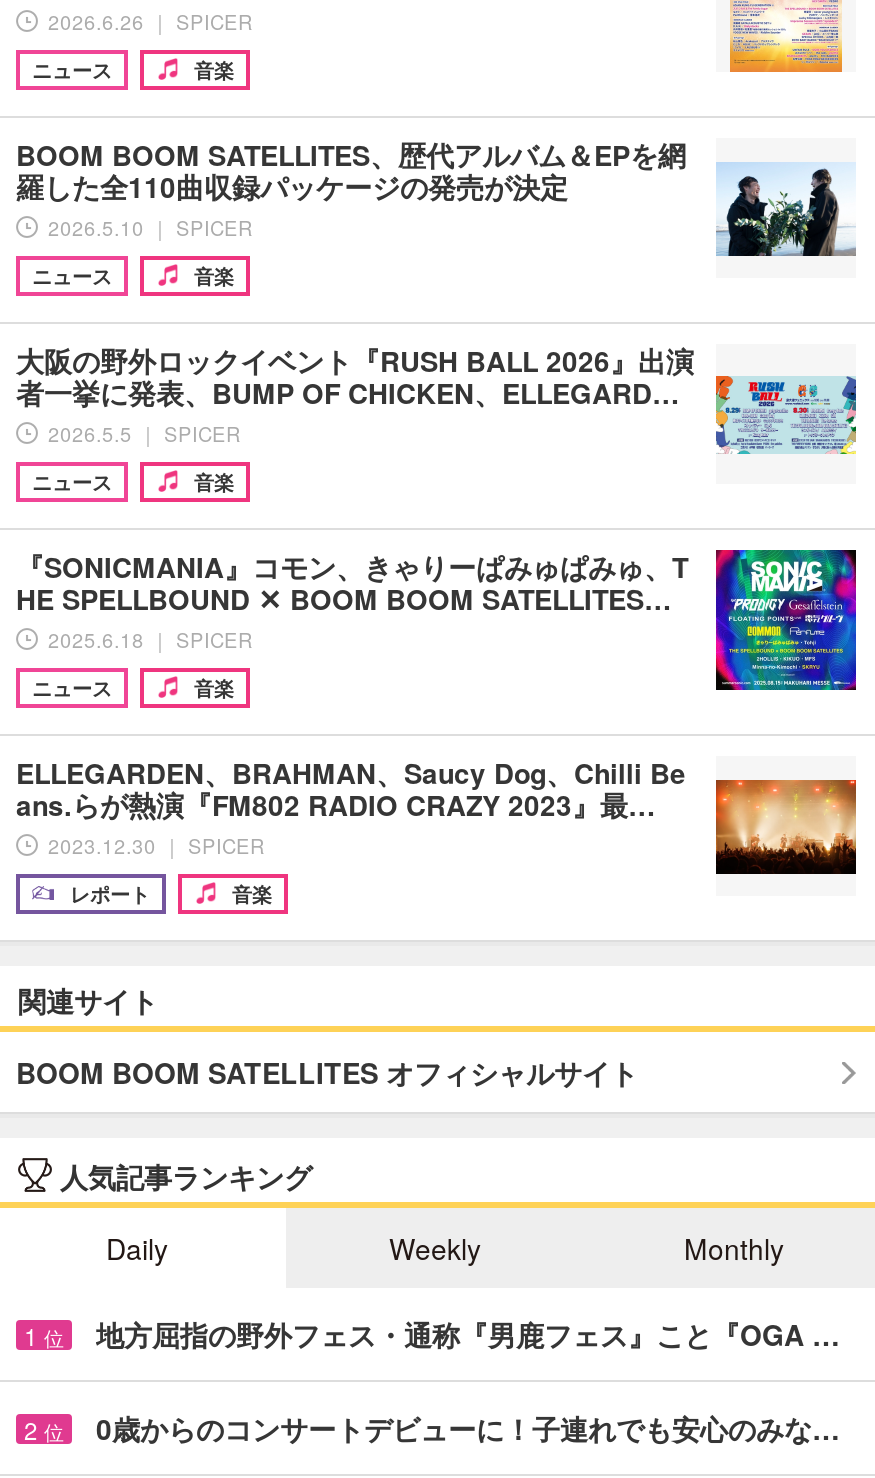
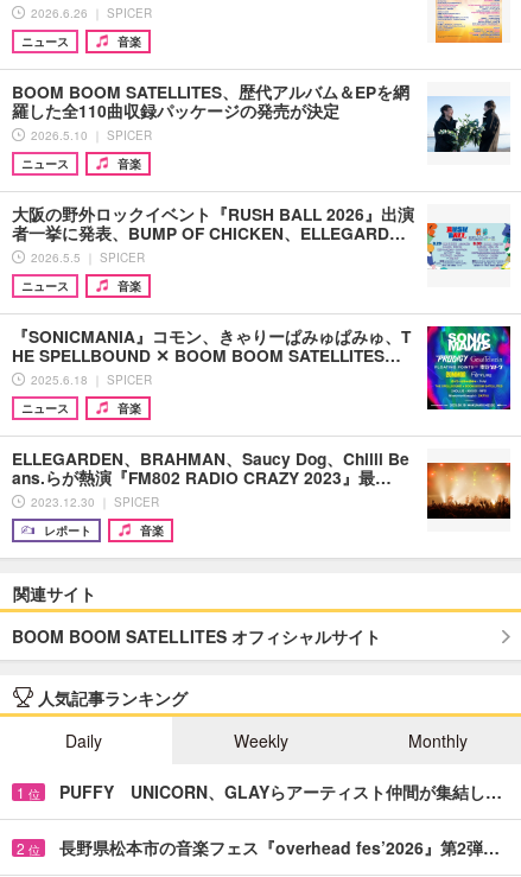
[96,1313,840,1353] 地方屈指の野外フェス・通称『男鹿フェス』こと『OGA … -> [59,779,502,803] PUFFY UNICORN、GLAYらアーティスト仲間が集結し…
[96,1407,840,1447] 0歳からのコンサートデビューに！子連れでも安心のみな… -> [59,835,500,859] 長野県松本市の音楽フェス『overhead fes’2026』第2弾…

